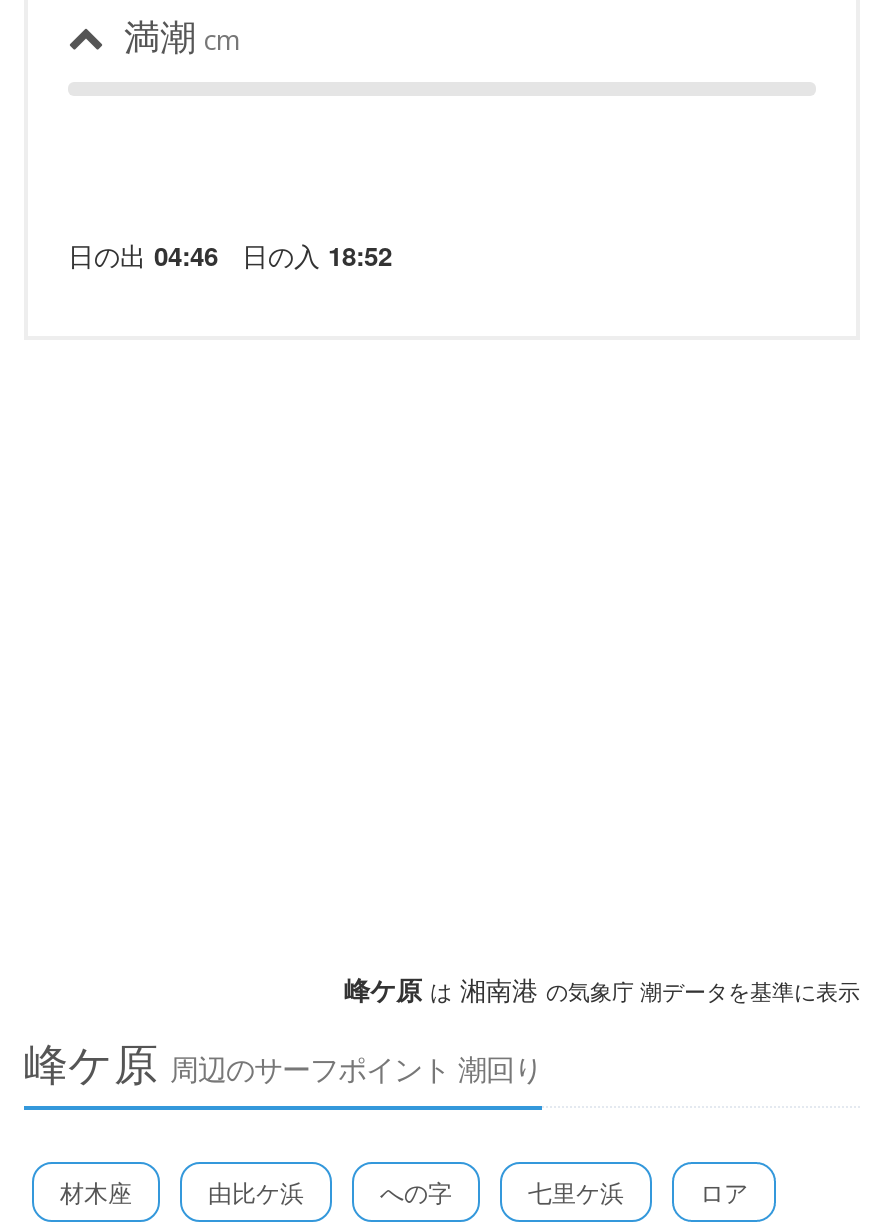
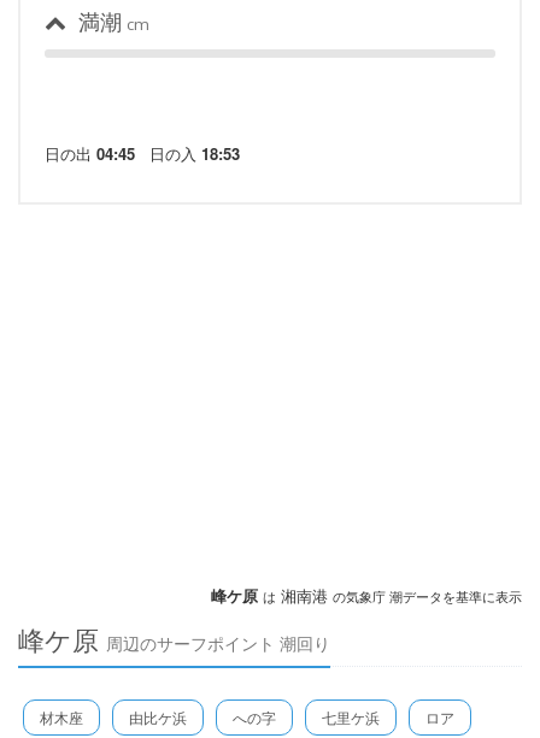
[68,236,392,274] 日の出04:46日の入18:52 -> [45,142,240,165] 日の出04:45日の入18:53

